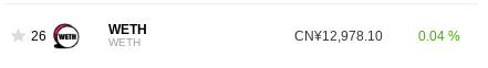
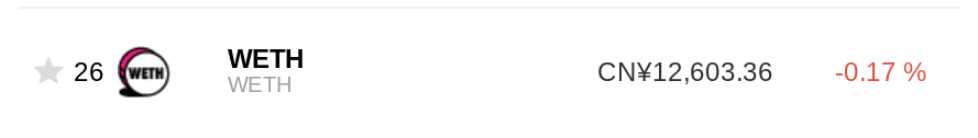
[294,28,460,44] CN¥12,978.10 | 0.04 % -> [597,57,927,87] CN¥12,603.36 | -0.17 %

